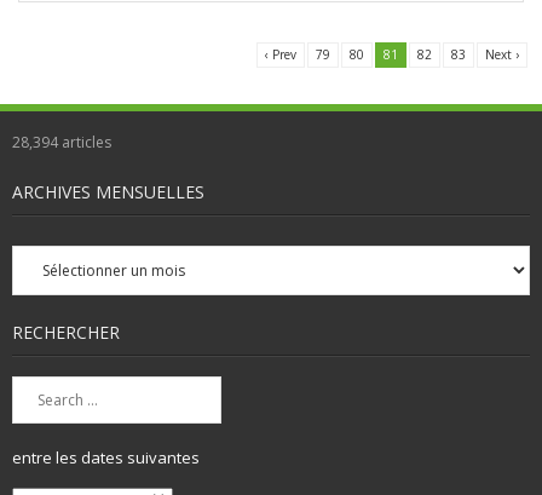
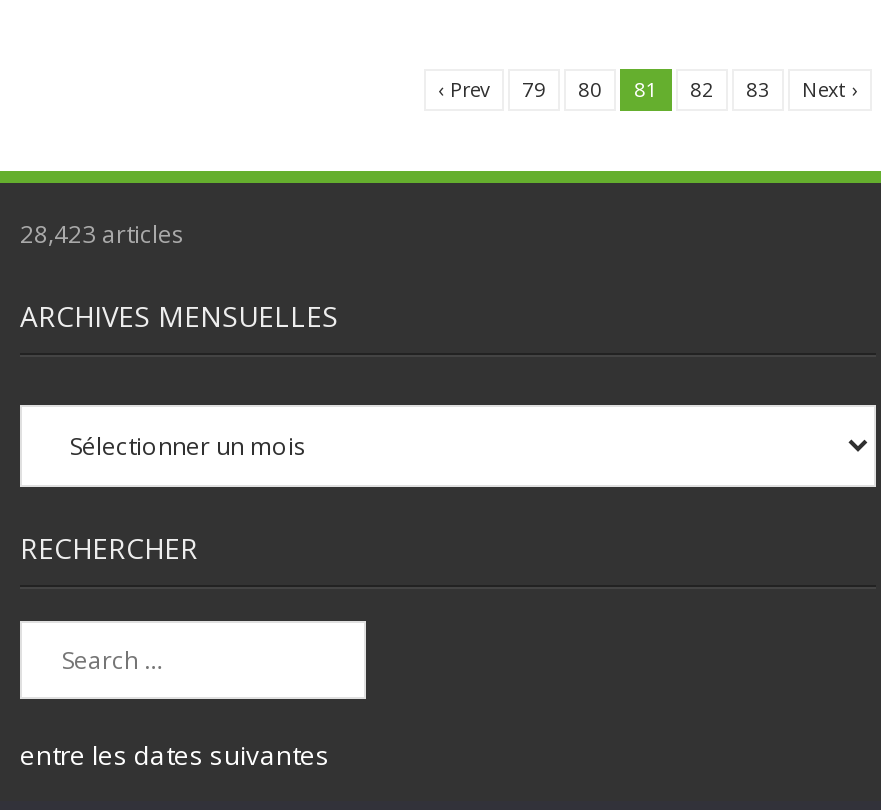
[12,132,111,152] 28,394 articles -> [20,217,184,251] 28,423 articles

